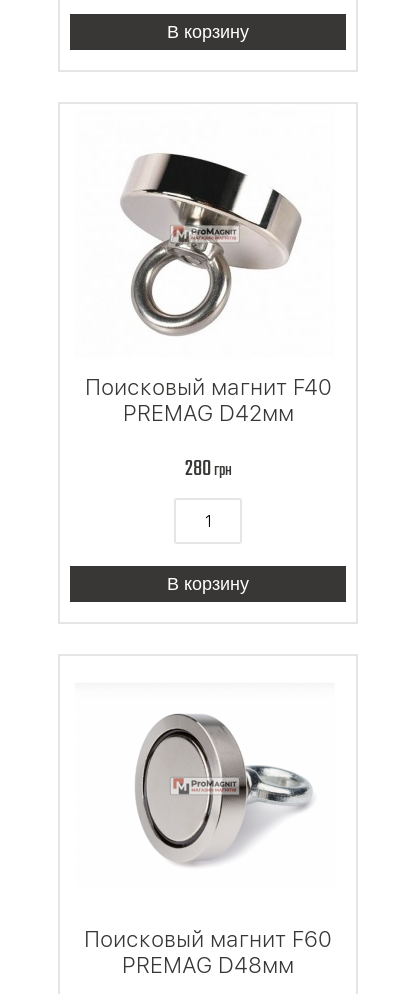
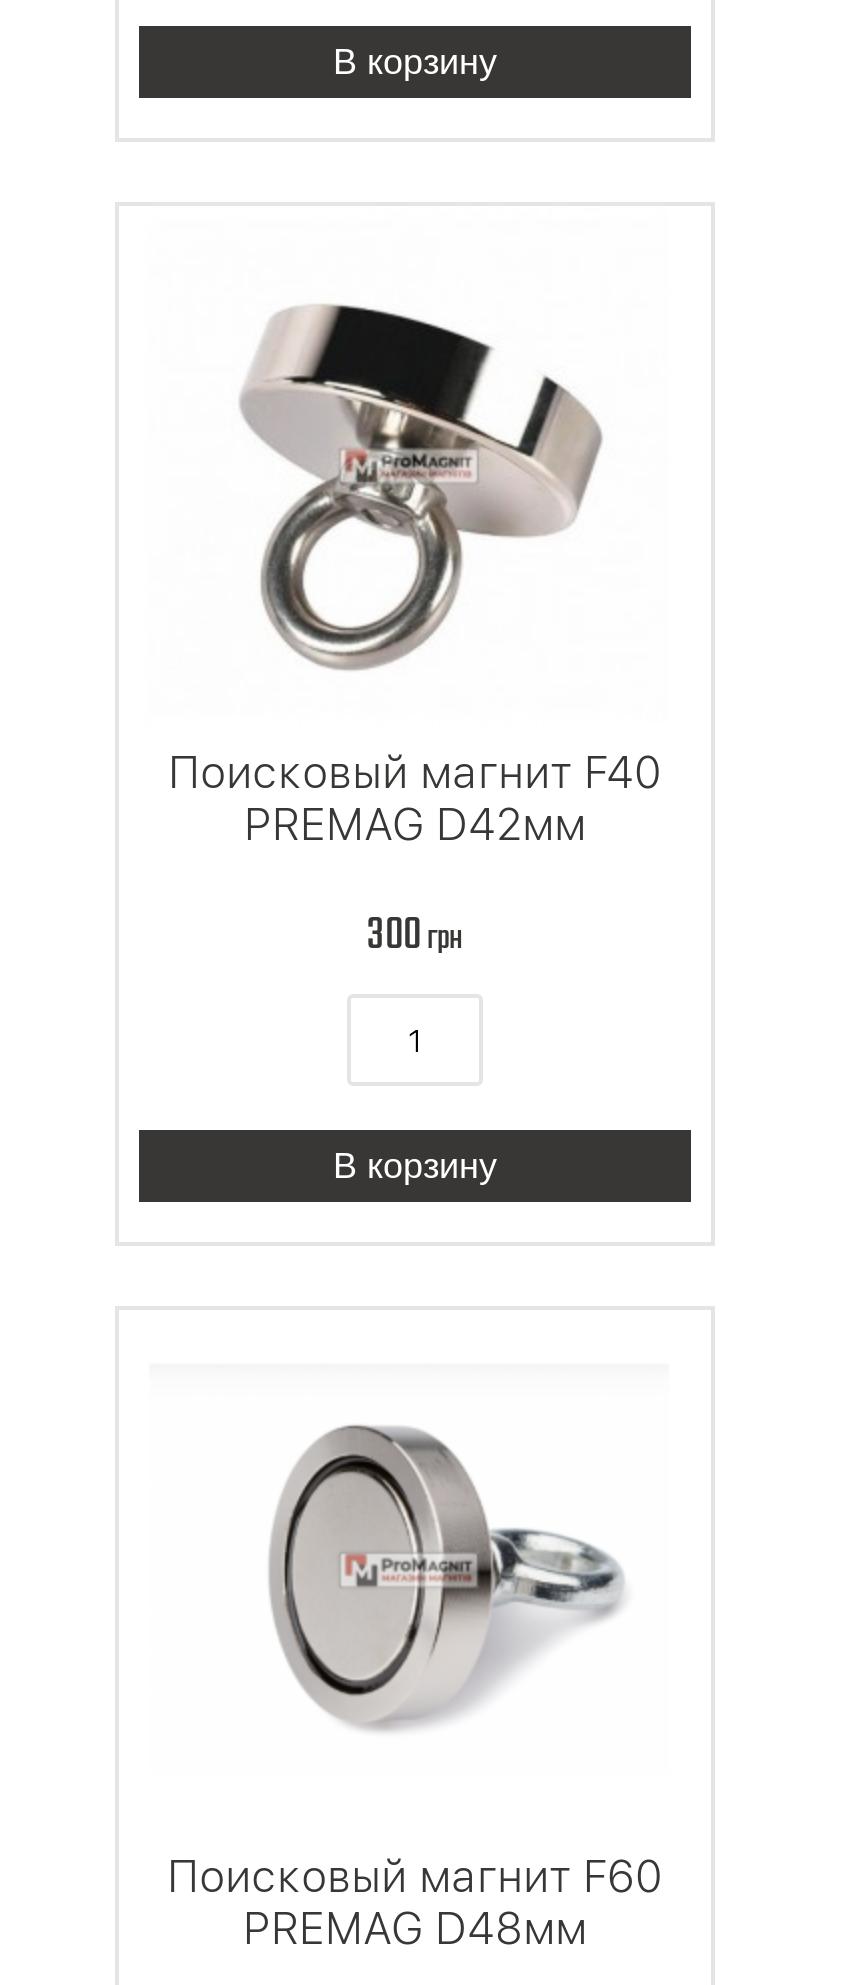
[184,457,231,481] 280грн -> [367,912,463,960] 300грн

